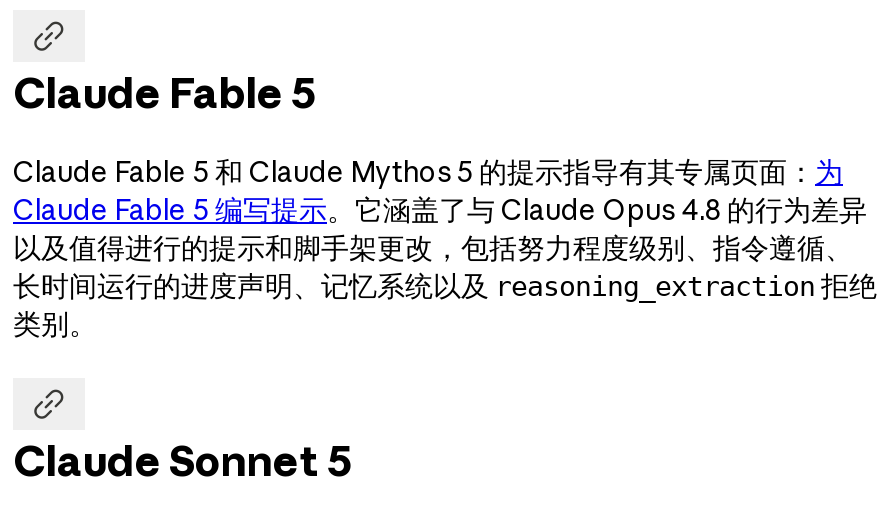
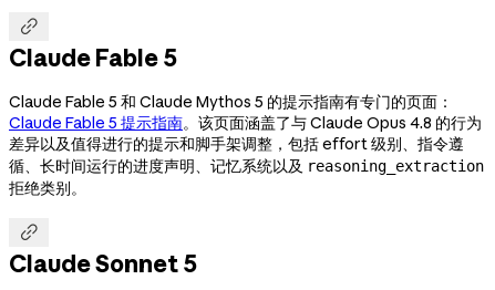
[13,153,877,341] Claude Fable 5 和 Claude Mythos 5 的提示指导有其专属页面：为 | Claude Fable 5 编写提示。它涵盖了与 Claude Opus 4.8 的行为差异 | 以及值得进行的提示和脚手架更改，包括努力程度级别、指令遵循、 | 长时间运行的进度声明、记忆系统以及reasoning_extraction拒绝 | 类别。 -> [9,92,484,198] Claude Fable 5 和 Claude Mythos 5 的提示指南有专门的页面： | Claude Fable 5 提示指南。该页面涵盖了与 Claude Opus 4.8 的行为 | 差异以及值得进行的提示和脚手架调整，包括 effort 级别、指令遵 | 循、长时间运行的进度声明、记忆系统以及reasoning_extraction | 拒绝类别。

